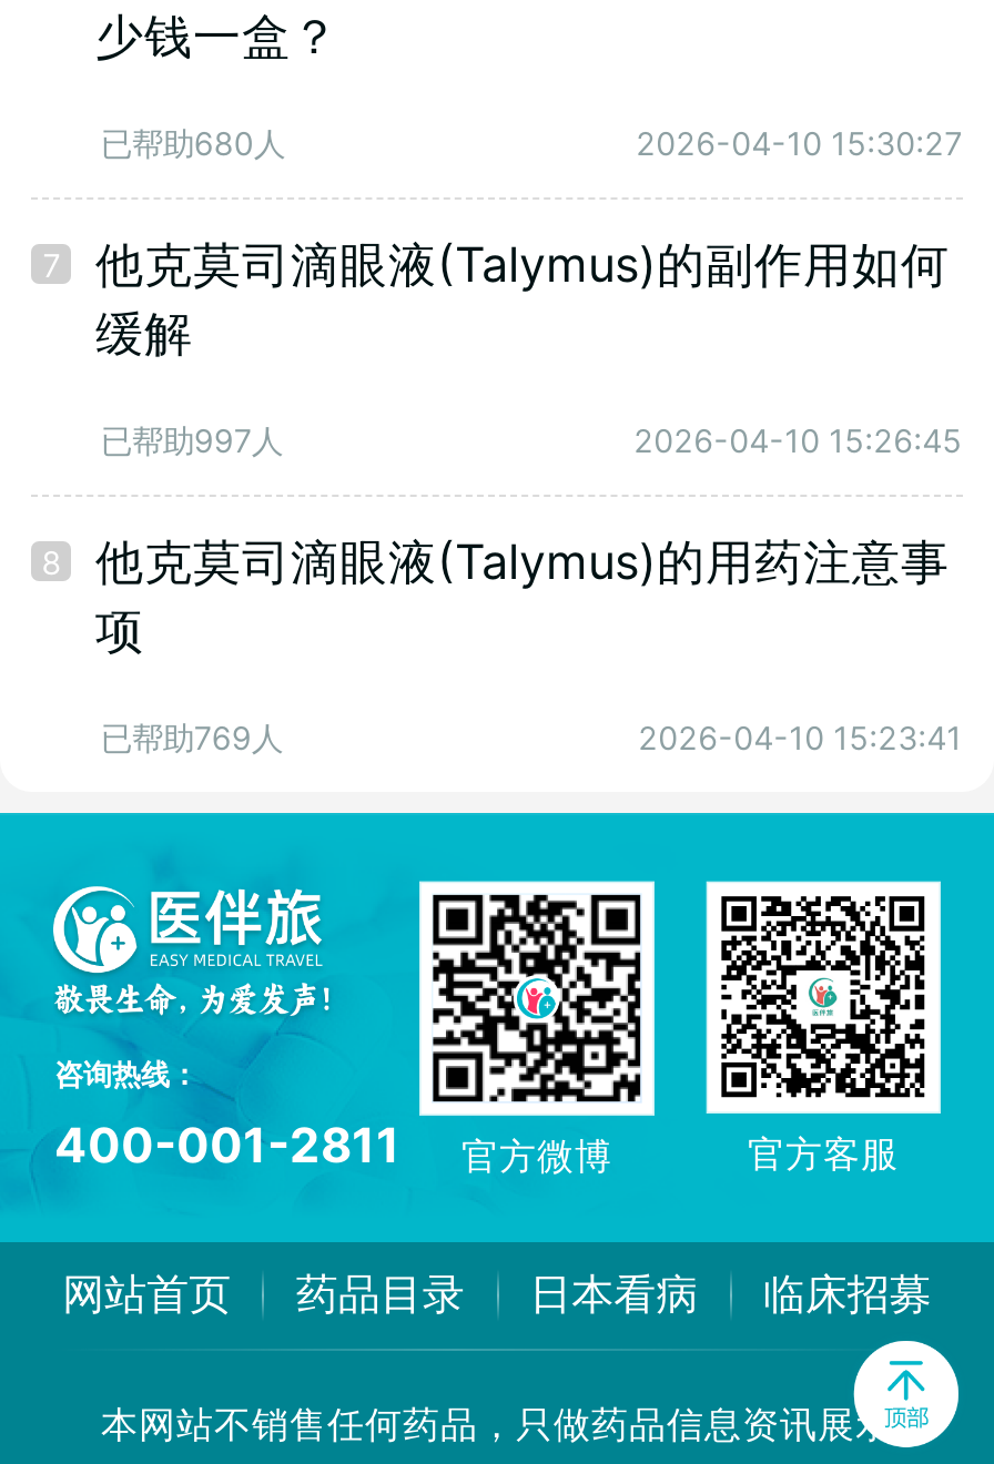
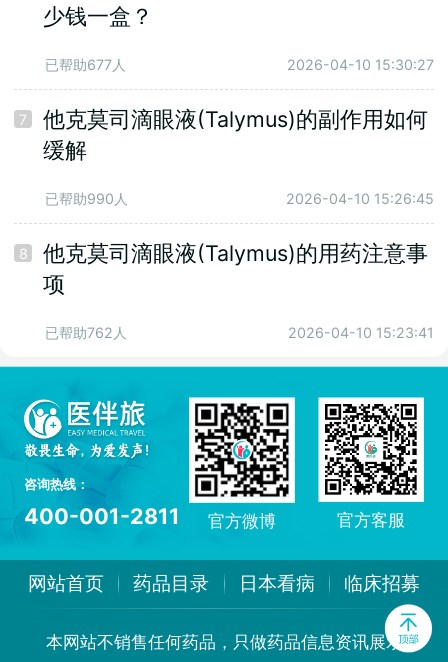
[101,124,285,162] 已帮助680人 -> [45,56,126,73] 已帮助677人
[101,422,283,459] 已帮助997人 -> [45,190,128,207] 已帮助990人
[101,719,283,756] 已帮助769人 -> [45,324,127,341] 已帮助762人

